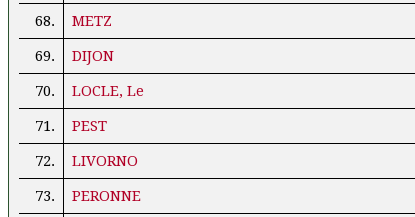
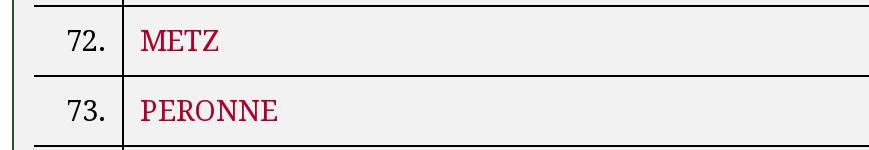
[35,12,112,30] 68. METZ -> [66,23,220,59] 72. METZ
[35,47,144,170] 69. | DIJON | 70. | LOCLE, Le | 71. | PEST | 72. | LIVORNO -> none

